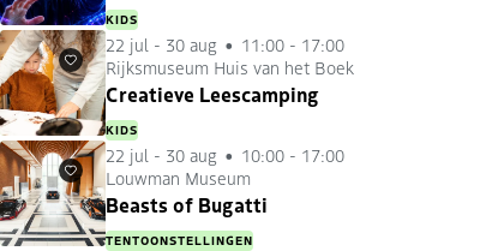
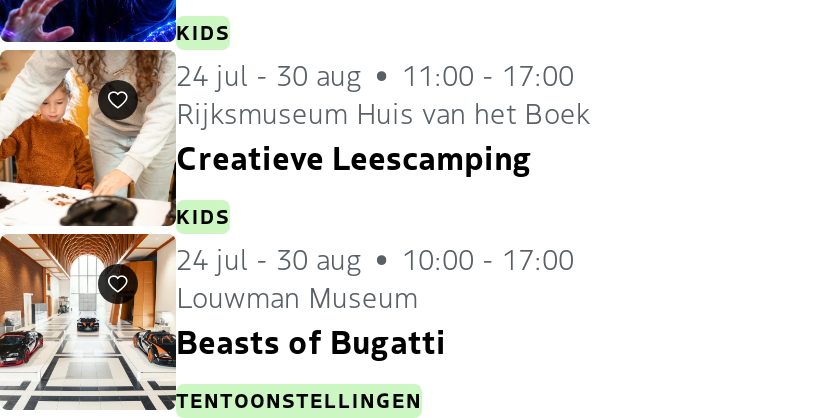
[106,33,344,57] 22 jul - 30 aug 11:00 - 17:00 -> [176,54,574,94] 24 jul - 30 aug 11:00 - 17:00
[106,143,344,167] 22 jul - 30 aug 10:00 - 17:00 -> [176,238,574,278] 24 jul - 30 aug 10:00 - 17:00

